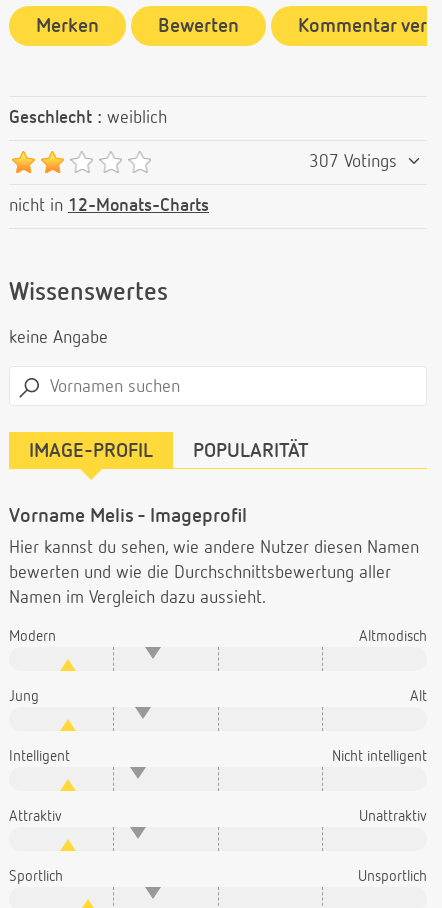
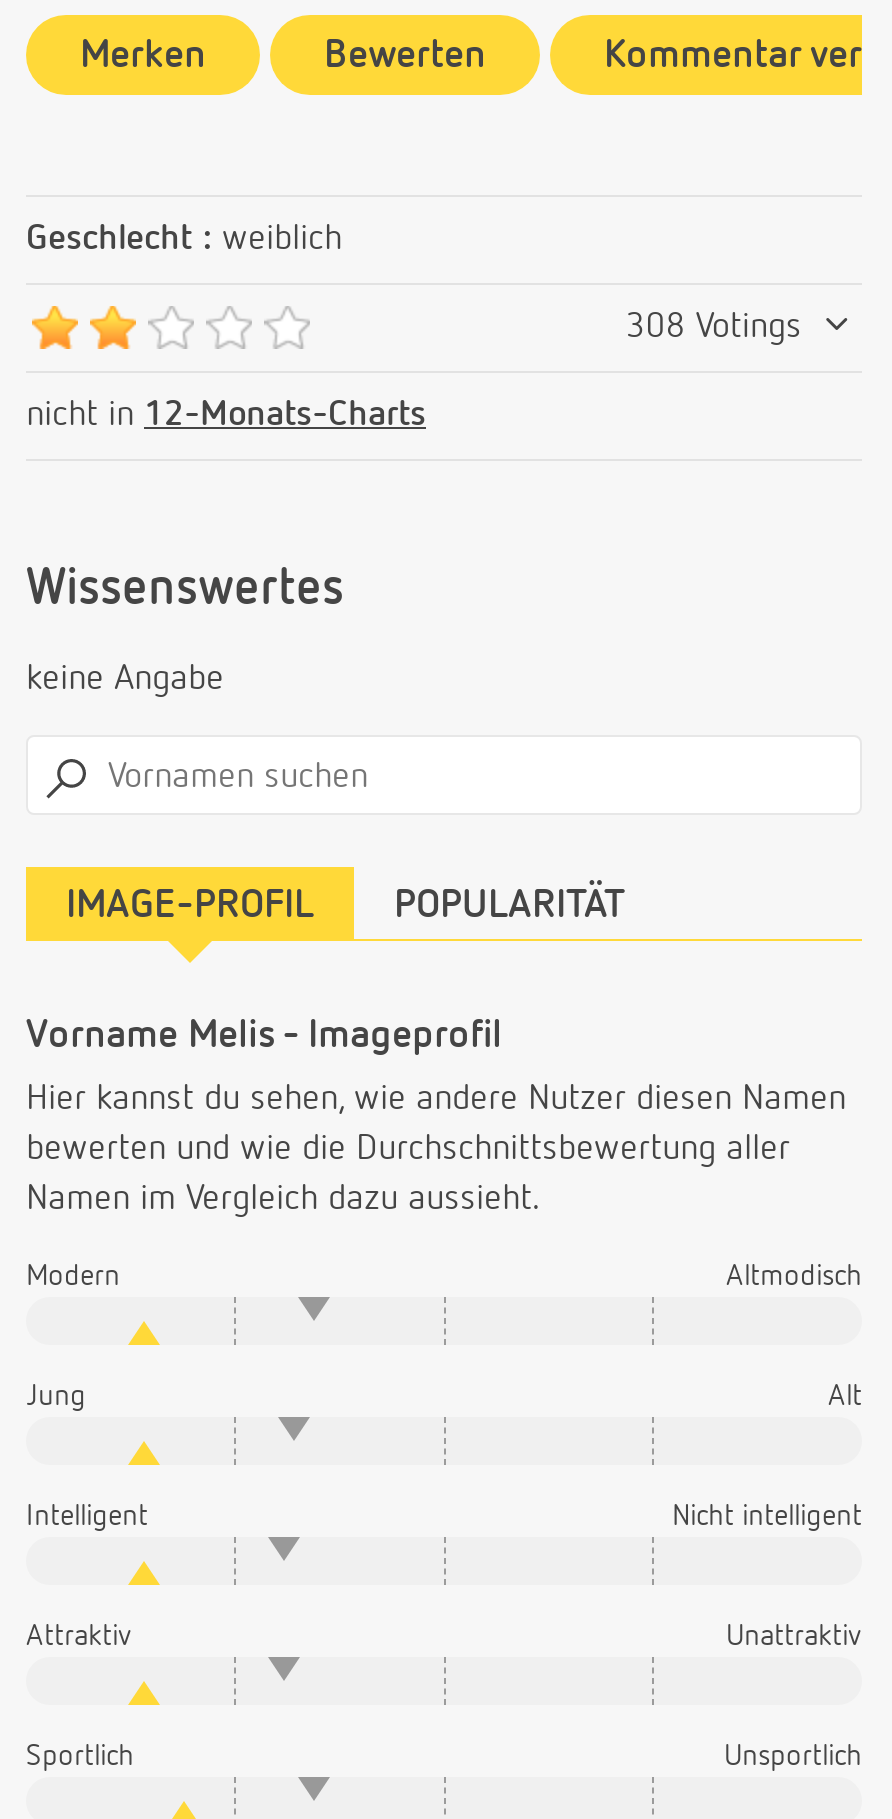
[309,153,397,171] 307 Votings -> [626,310,802,346] 308 Votings

